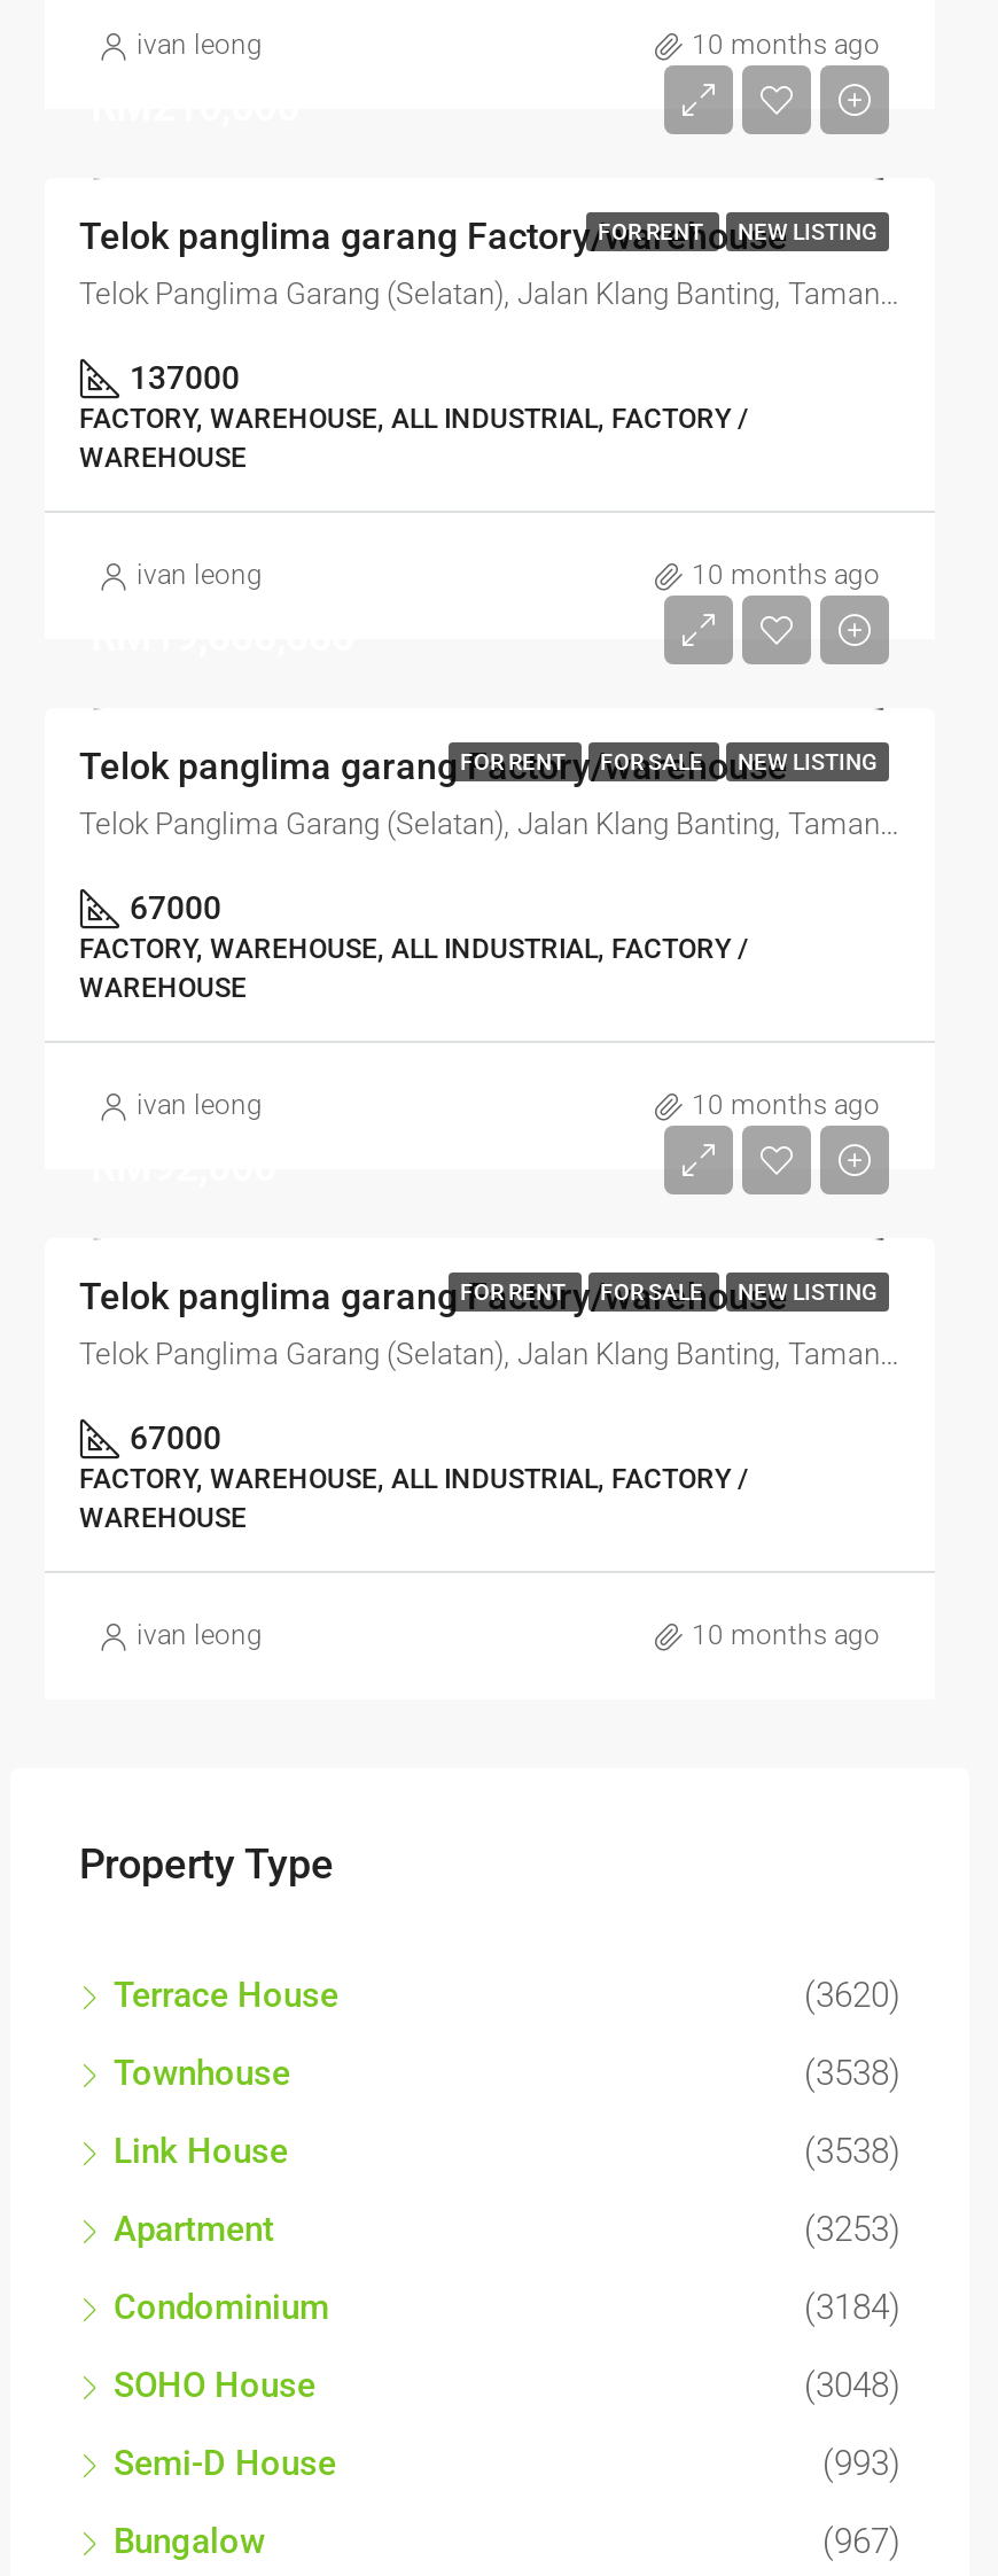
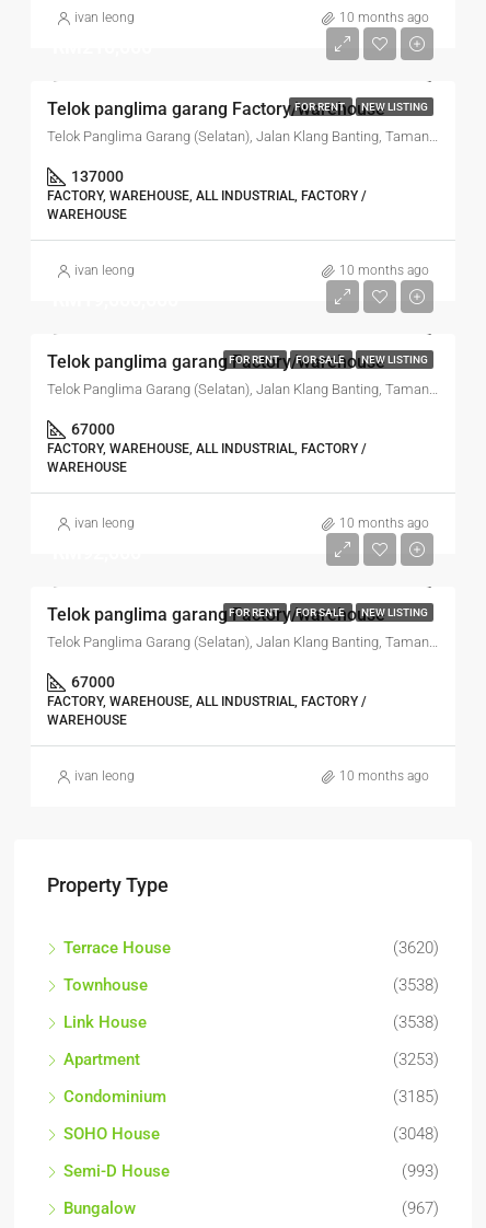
[804,2287,900,2328] (3184) -> [393,1087,439,1107] (3185)

